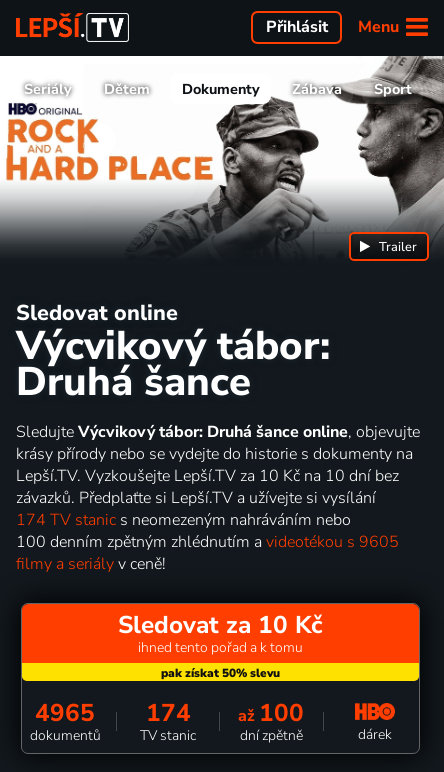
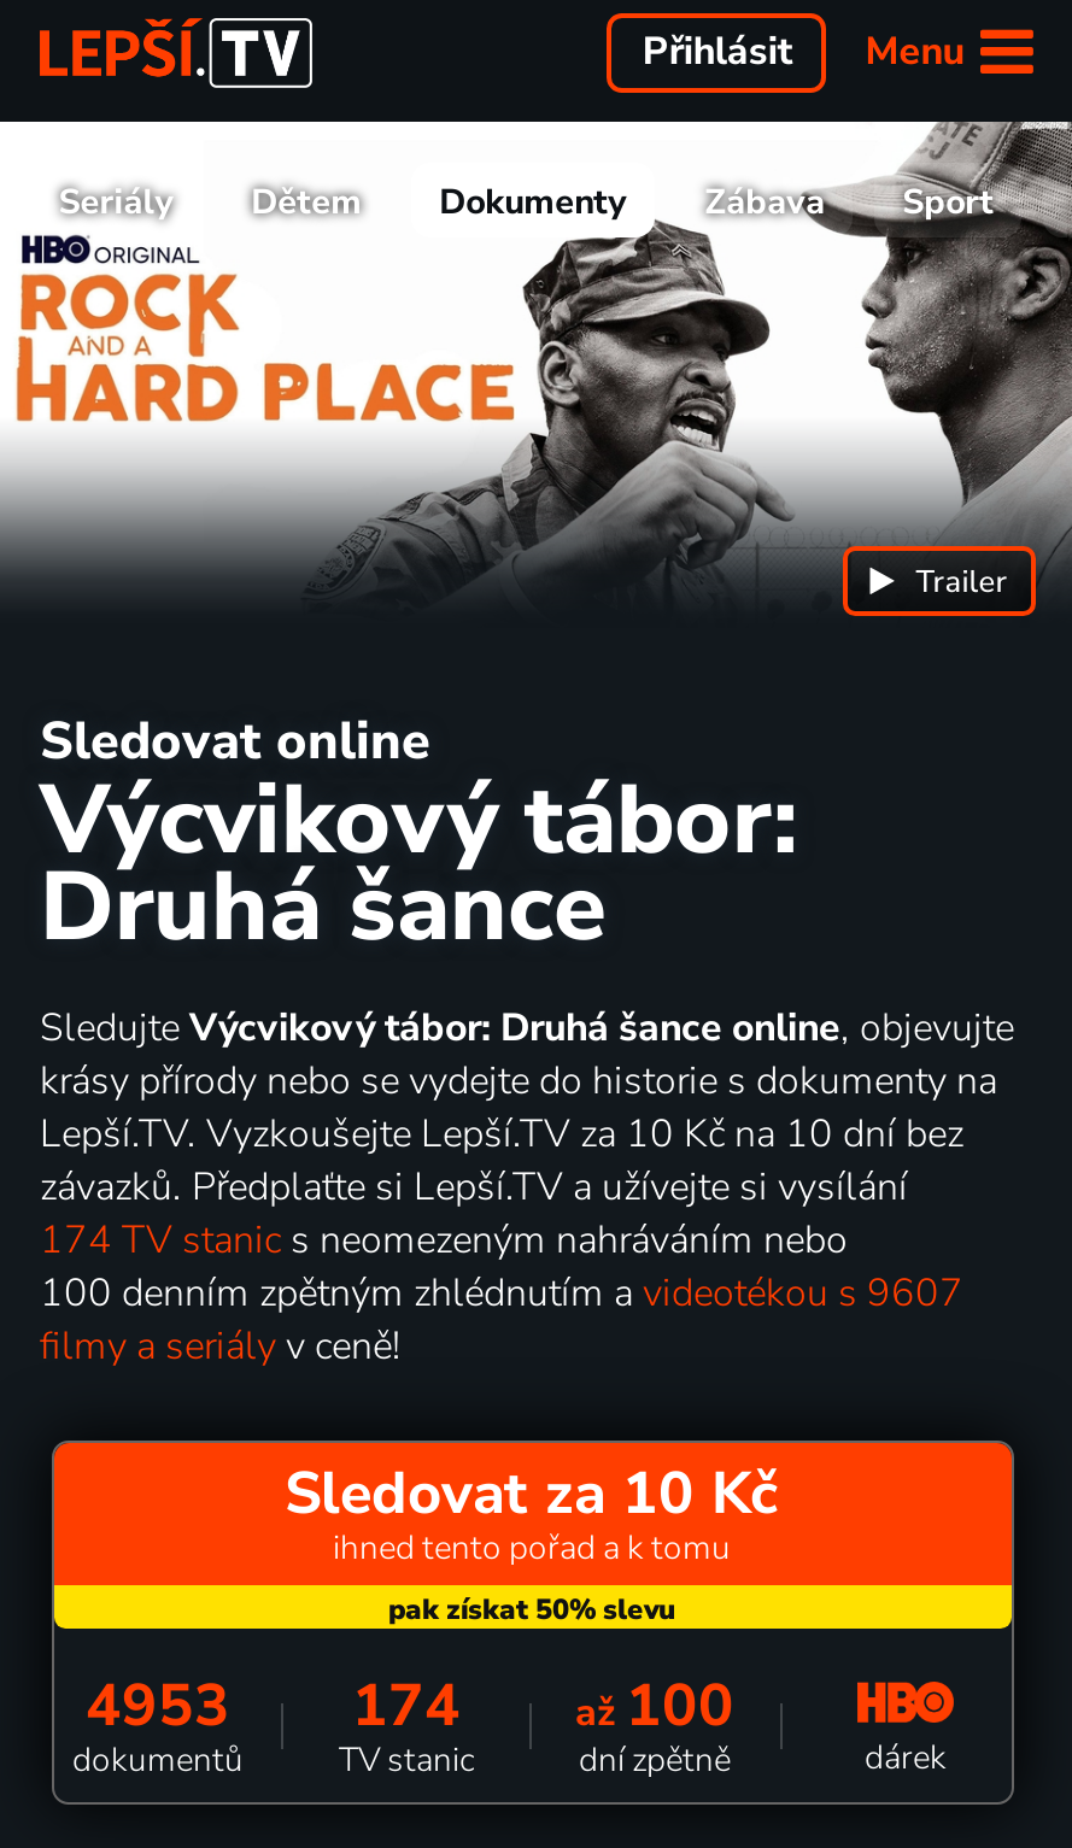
[16,531,403,553] 100 denním zpětným zhlédnutím a videotékou s 9605 -> [40,1268,973,1321] 100 denním zpětným zhlédnutím a videotékou s 9607
[35,696,304,730] 4965 174 až 100 -> [86,1665,734,1747] 4953 174 až 100

